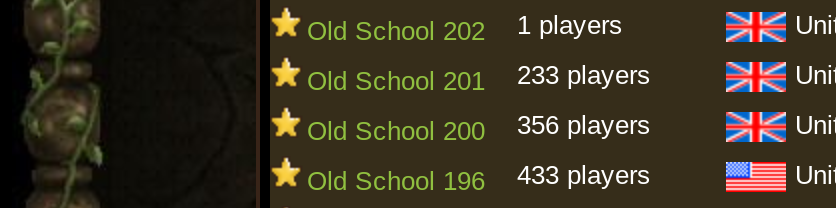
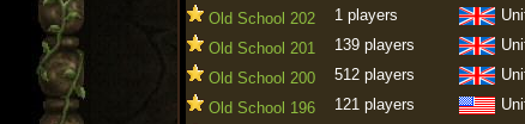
[307,60,651,96] Old School 201 233 players -> [208,36,414,57] Old School 201 139 players
[307,110,651,146] Old School 200 356 players -> [208,66,414,87] Old School 200 512 players
[307,160,651,196] Old School 196 433 players -> [208,95,414,117] Old School 196 121 players

